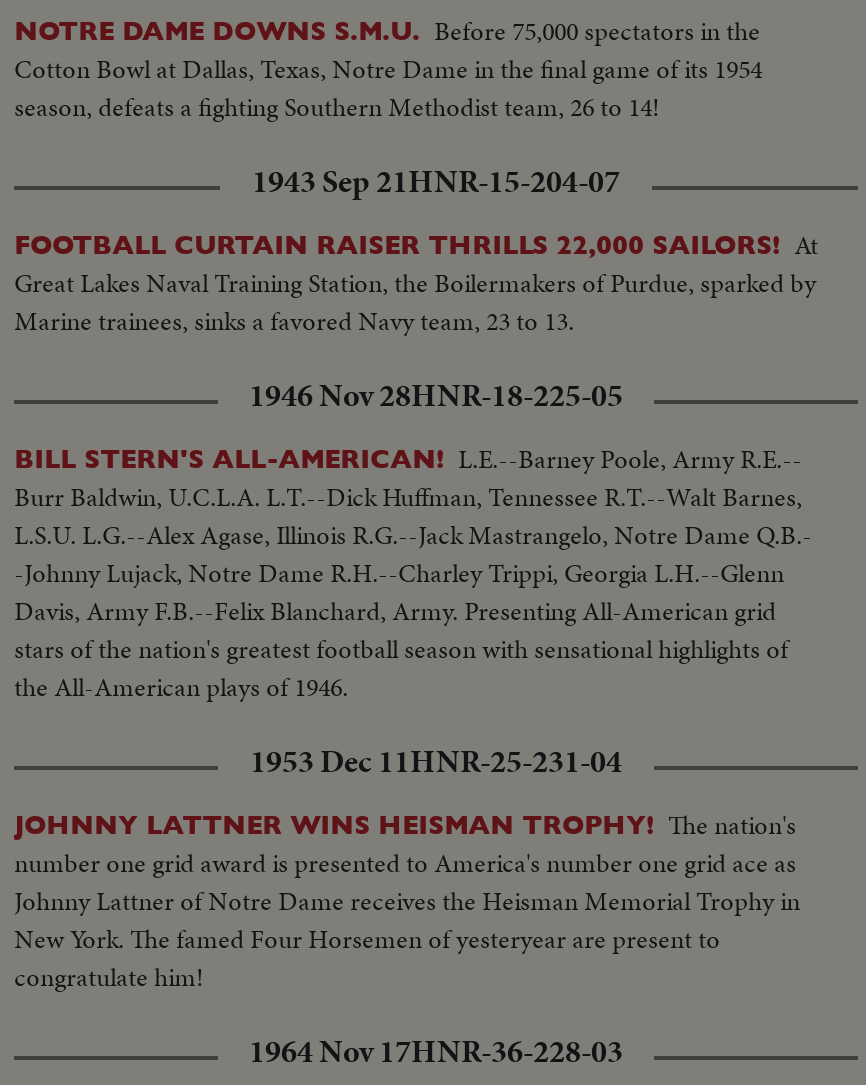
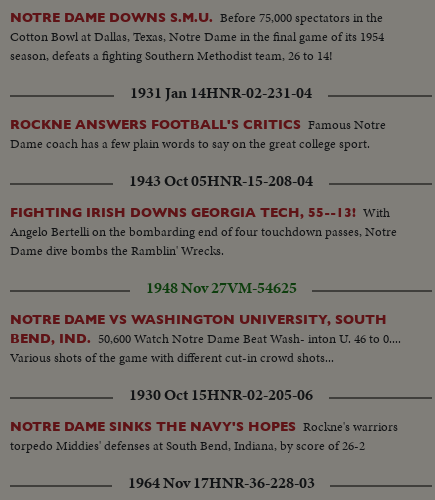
[14,160,818,996] 1943 Sep 21HNR-15-204-07 | FOOTBALL CURTAIN RAISER THRILLS 22,000 SAILORS! At | Great Lakes Naval Training Station, the Boilermakers of Purdue, sparked by | Marine trainees, sinks a favored Navy team, 23 to 13. | 1946 Nov 28HNR-18-225-05 | BILL STERN'S ALL-AMERICAN! L.E.--Barney Poole, Army R.E.-- | Burr Baldwin, U.C.L.A. L.T.--Dick Huffman, Tennessee R.T.--Walt Barnes, | L.S.U. L.G.--Alex Agase, Illinois R.G.--Jack Mastrangelo, Notre Dame Q.B.- | -Johnny Lujack, Notre Dame R.H.--Charley Trippi, Georgia L.H.--Glenn | Davis, Army F.B.--Felix Blanchard, Army. Presenting All-American grid | stars of the nation's greatest football season with sensational highlights of | the All-American plays of 1946. | 1953 Dec 11HNR-25-231-04 | JOHNNY LATTNER WINS HEISMAN TROPHY! The nation's | number one grid award is presented to America's number one grid ace as | Johnny Lattner of Notre Dame receives the Heisman Memorial Trophy in | New York. The famed Four Horsemen of yesteryear are present to | congratulate him! -> [10,82,401,455] 1931 Jan 14HNR-02-231-04 | ROCKNE ANSWERS FOOTBALL'S CRITICS Famous Notre | Dame coach has a few plain words to say on the great college sport. | 1943 Oct 05HNR-15-208-04 | FIGHTING IRISH DOWNS GEORGIA TECH, 55--13! With | Angelo Bertelli on the bombarding end of four touchdown passes, Notre | Dame dive bombs the Ramblin' Wrecks. | 1948 Nov 27VM-54625 | NOTRE DAME VS WASHINGTON UNIVERSITY, SOUTH | BEND, IND. 50,600 Watch Notre Dame Beat Wash- inton U. 46 to 0.... | Various shots of the game with different cut-in crowd shots... | 1930 Oct 15HNR-02-205-06 | NOTRE DAME SINKS THE NAVY'S HOPES Rockne's warriors | torpedo Middies' defenses at South Bend, Indiana, by score of 26-2

